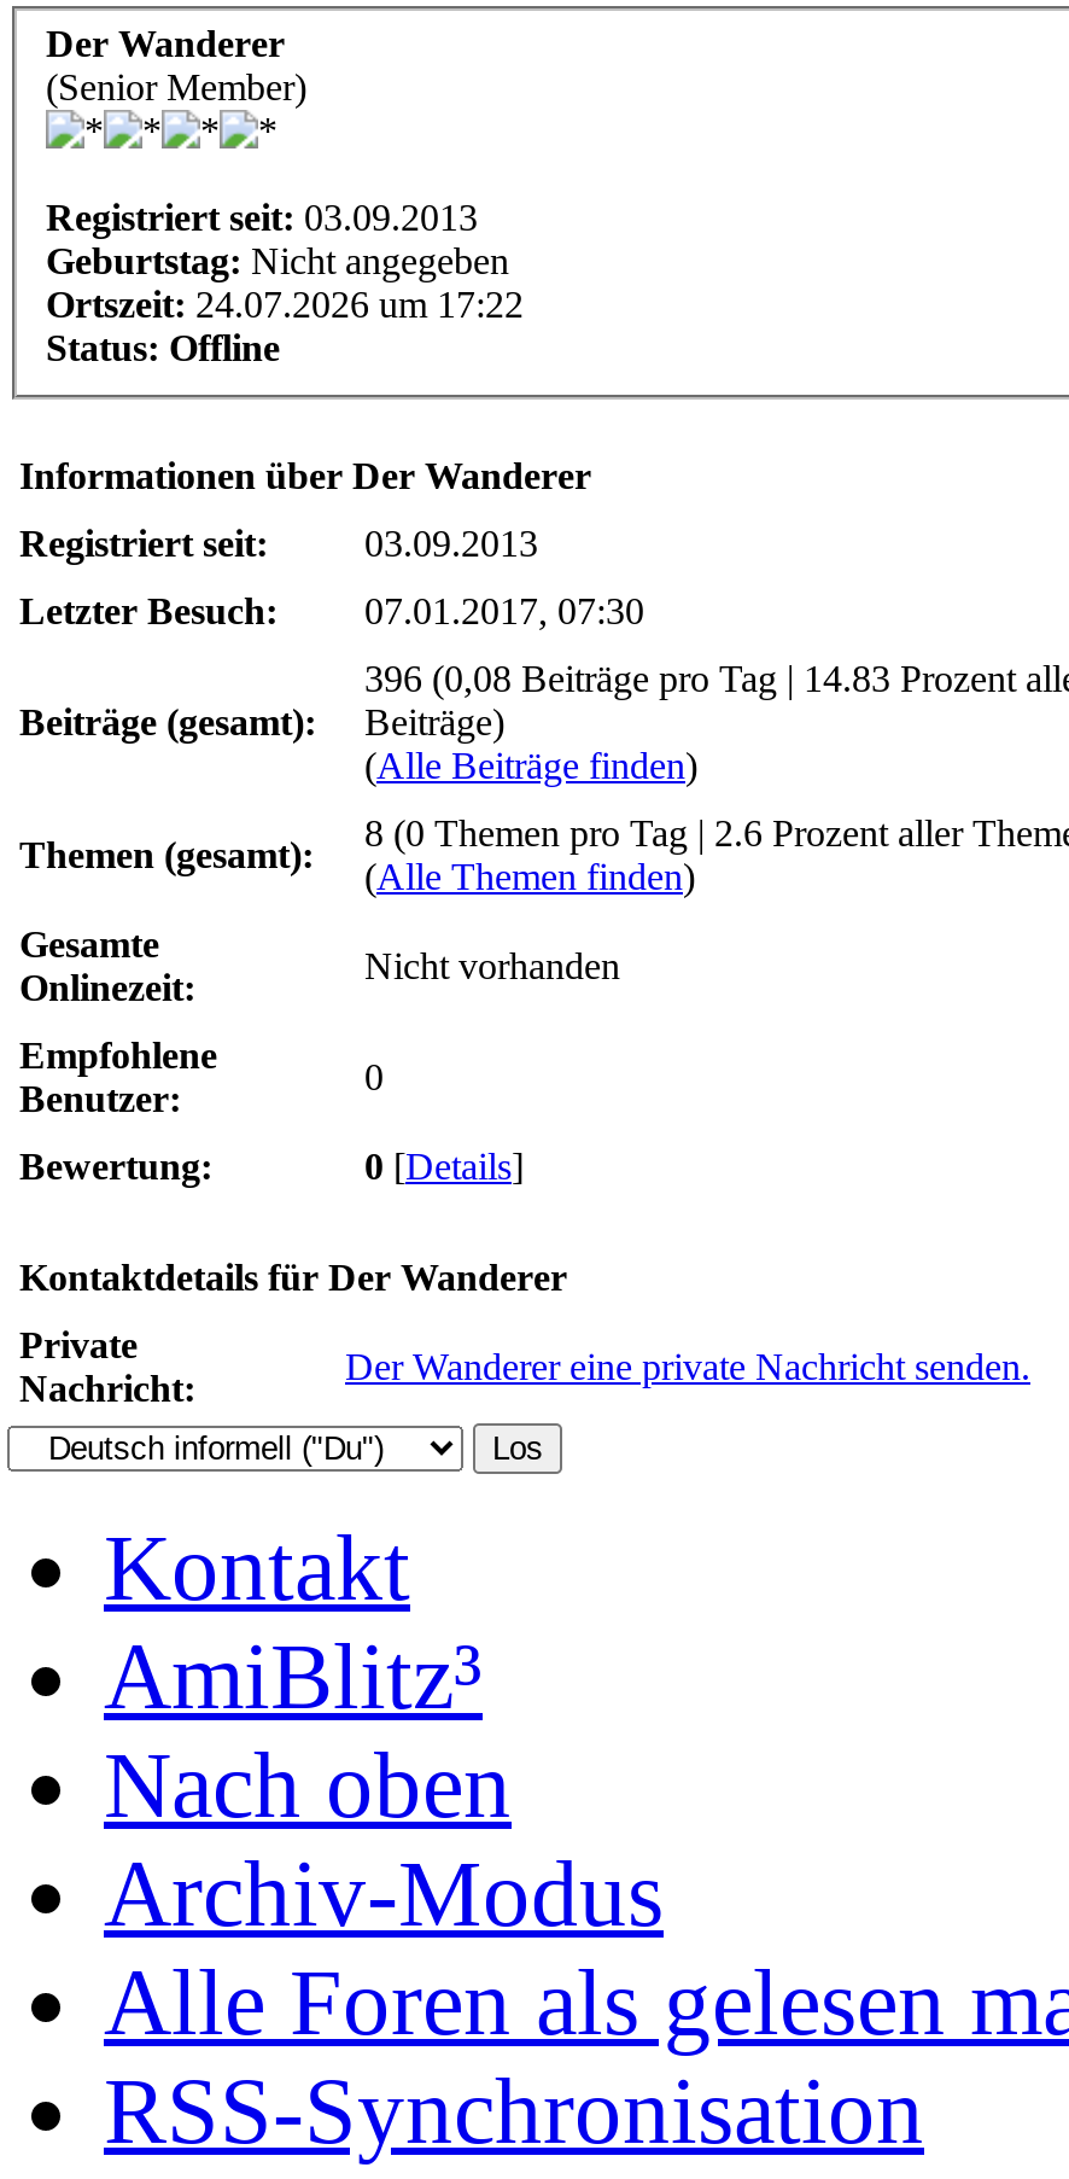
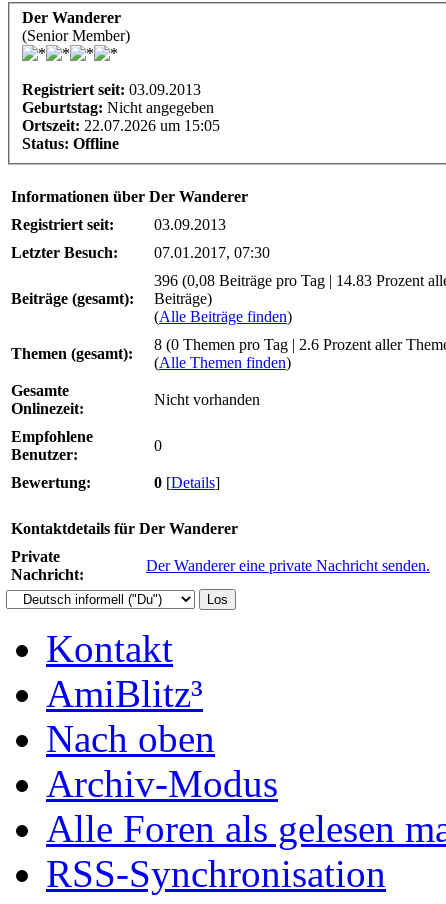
[46,284,524,325] Ortszeit: 24.07.2026 um 17:22 -> [22,117,220,134] Ortszeit: 22.07.2026 um 15:05

